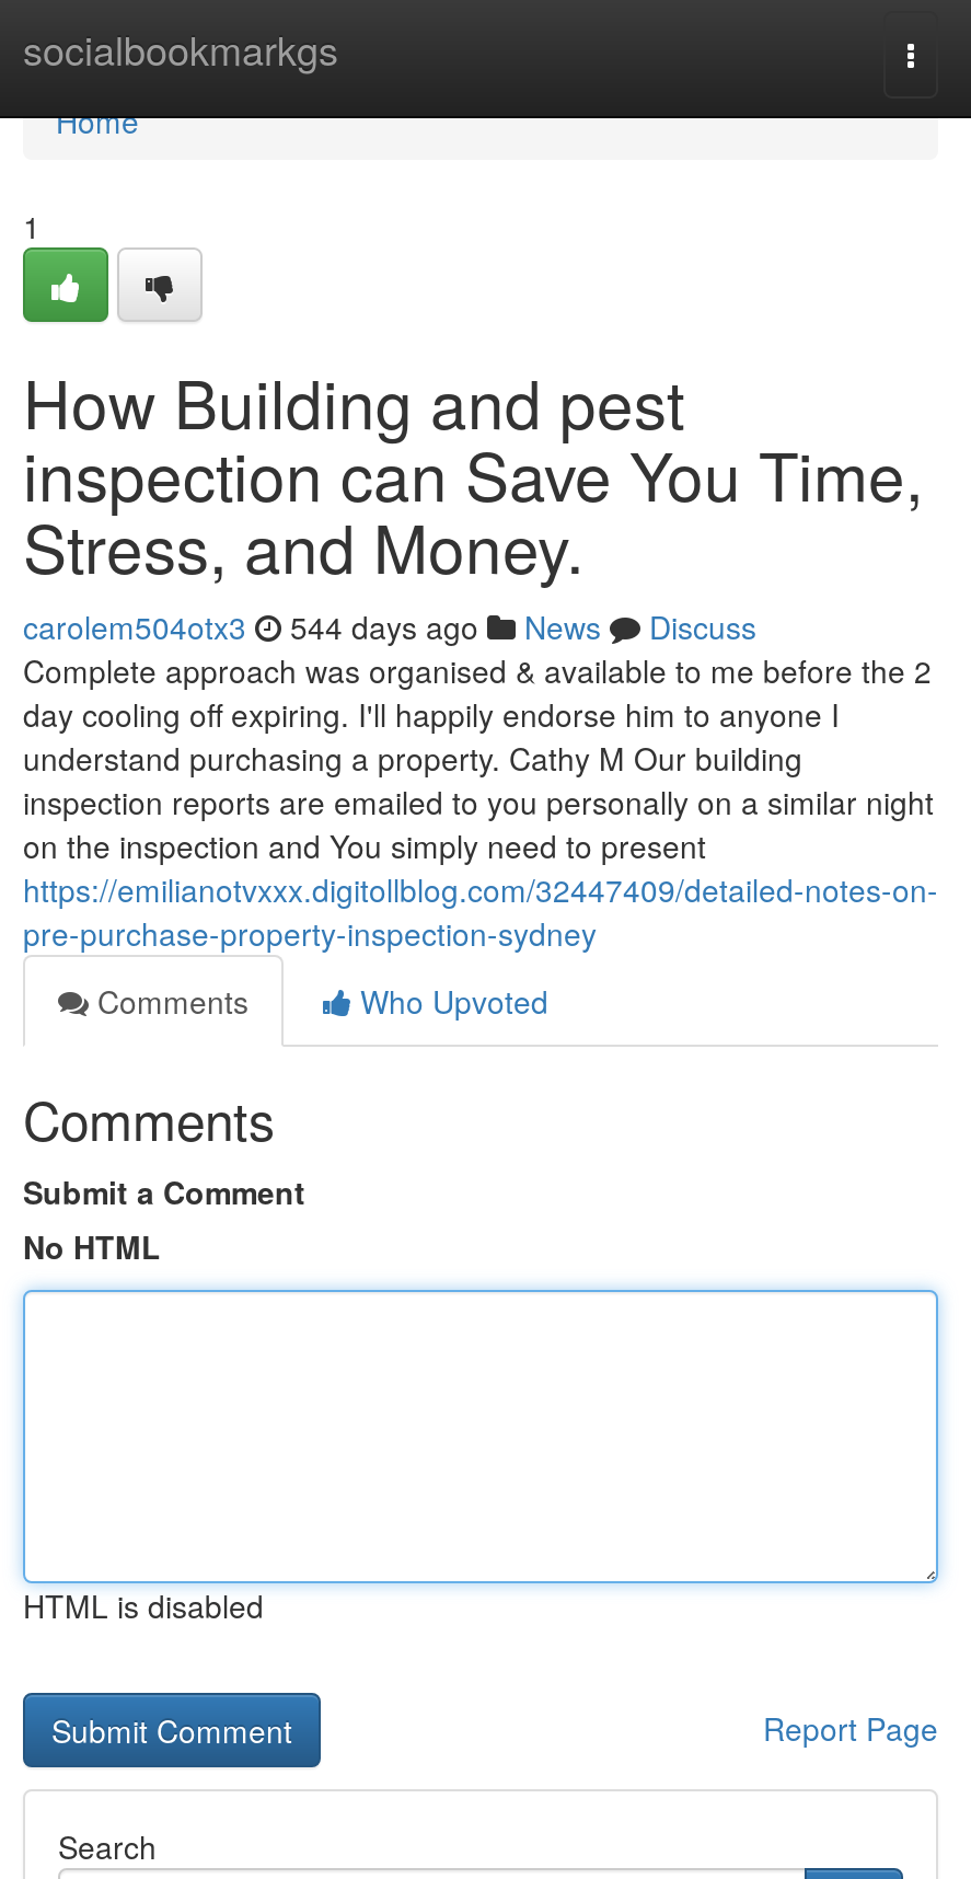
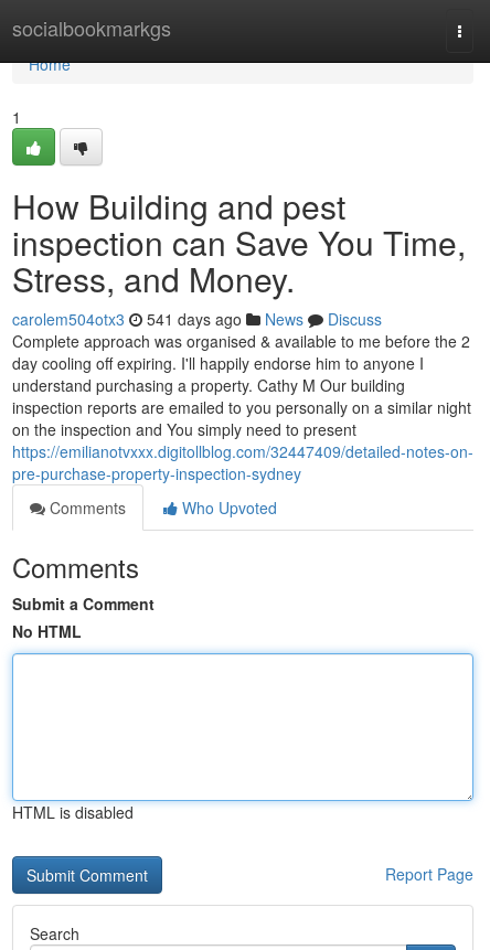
[23,604,756,648] carolem504otx3 544 days ago News Discuss -> [12,308,382,330] carolem504otx3 541 days ago News Discuss

